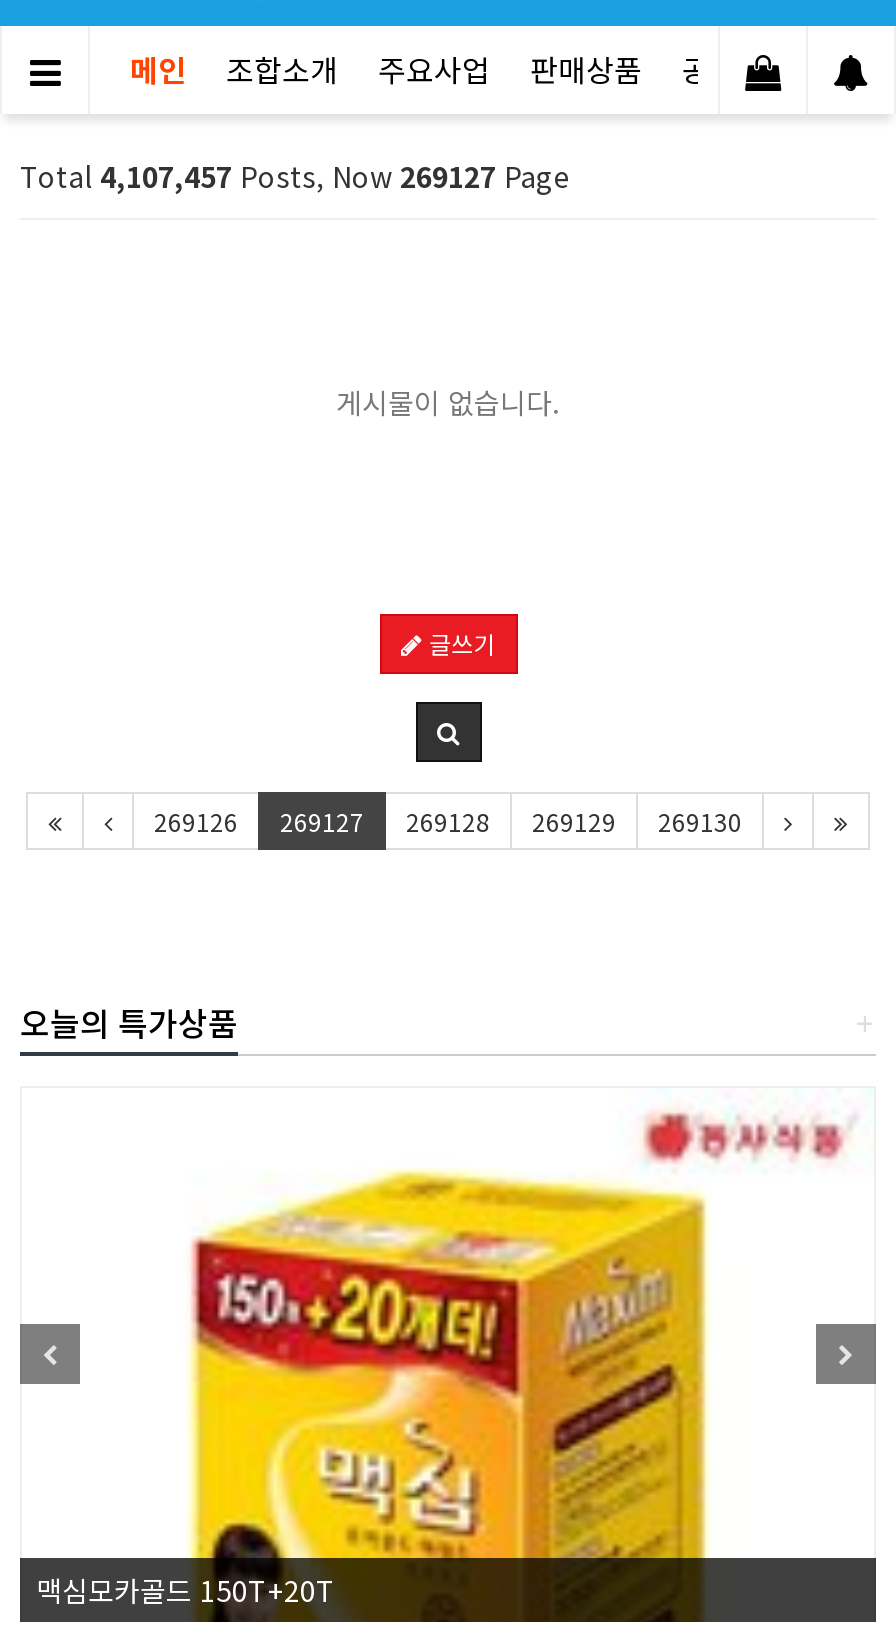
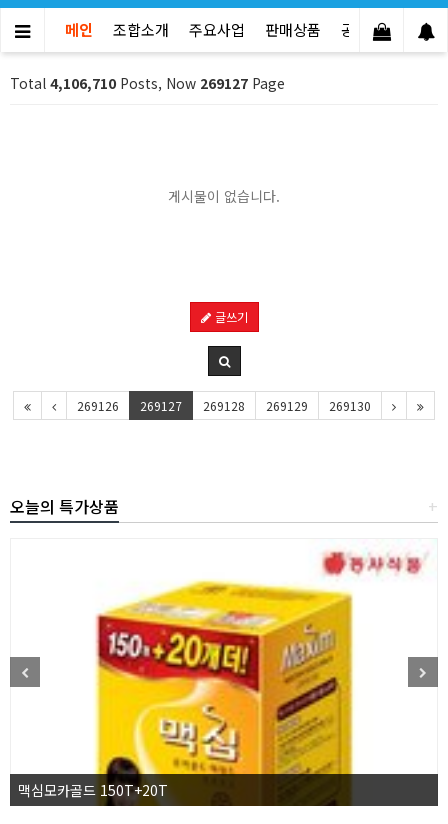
[20,156,570,196] Total 4,107,457 Posts, Now 269127 Page -> [10,73,285,93] Total 4,106,710 Posts, Now 269127 Page

